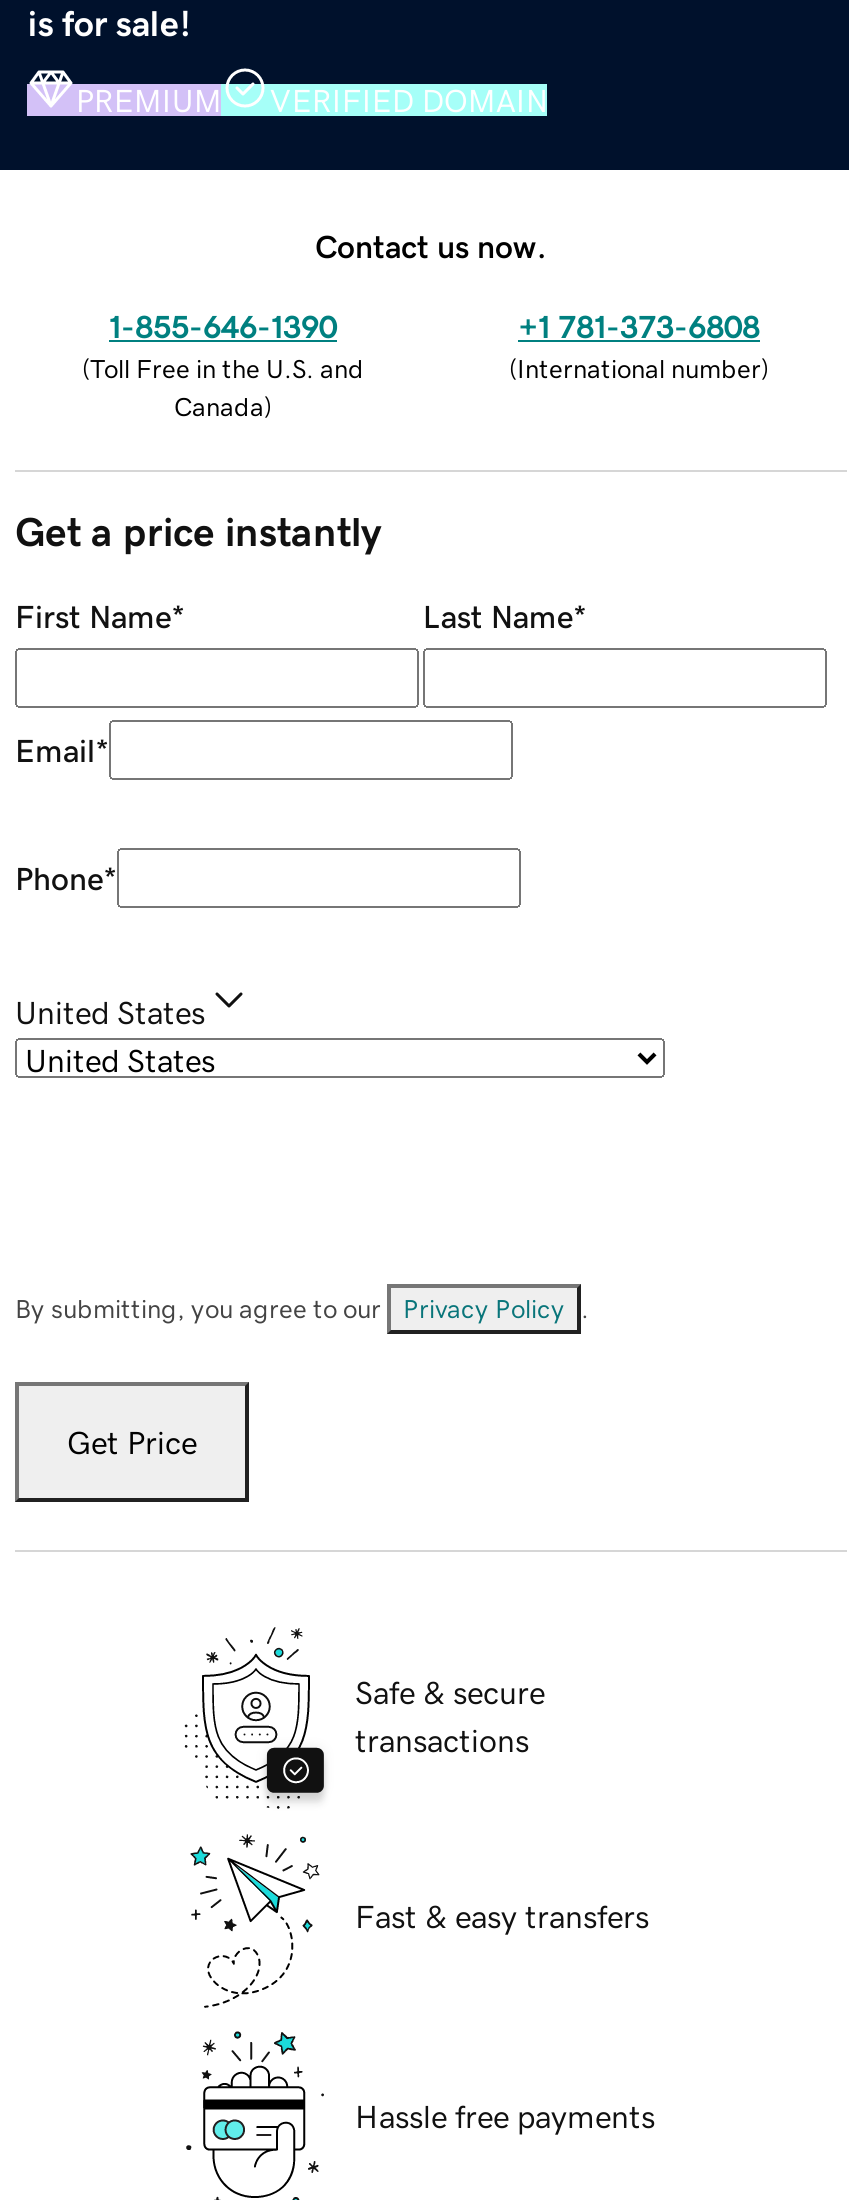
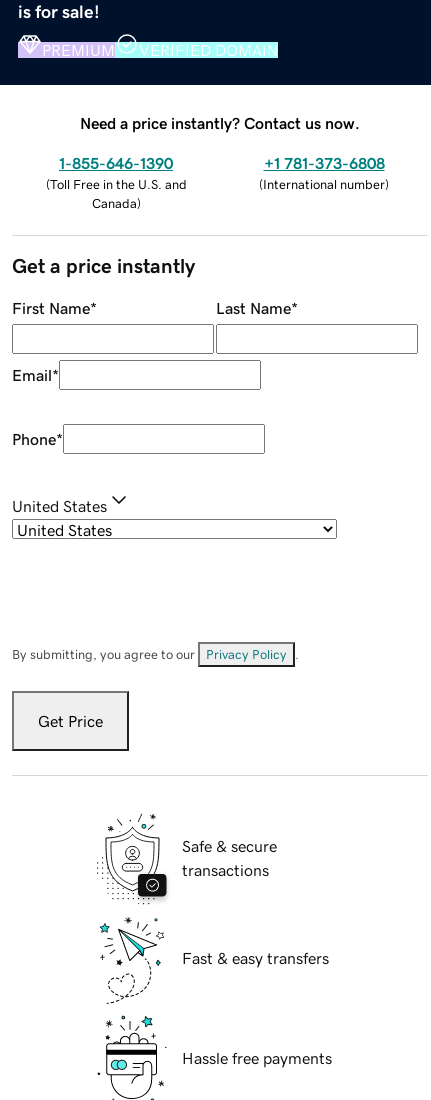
[315,229,547,261] Contact us now. -> [80,115,360,131] Need a price instantly? Contact us now.

